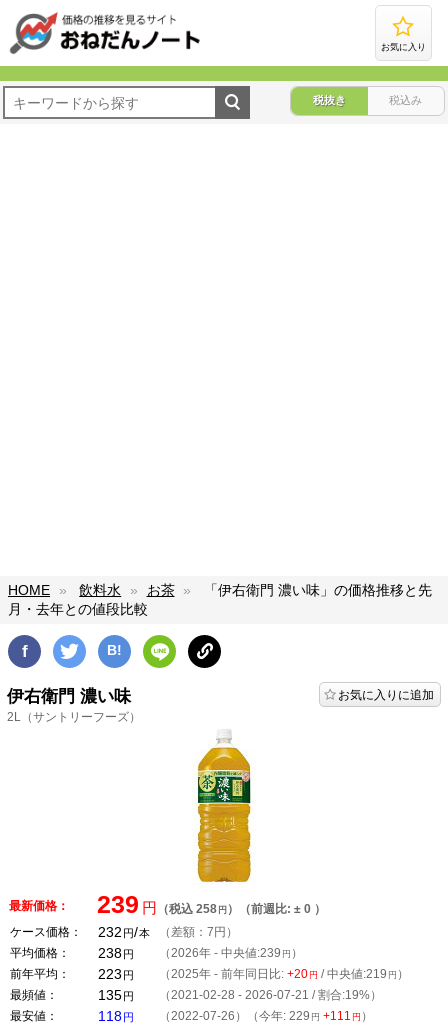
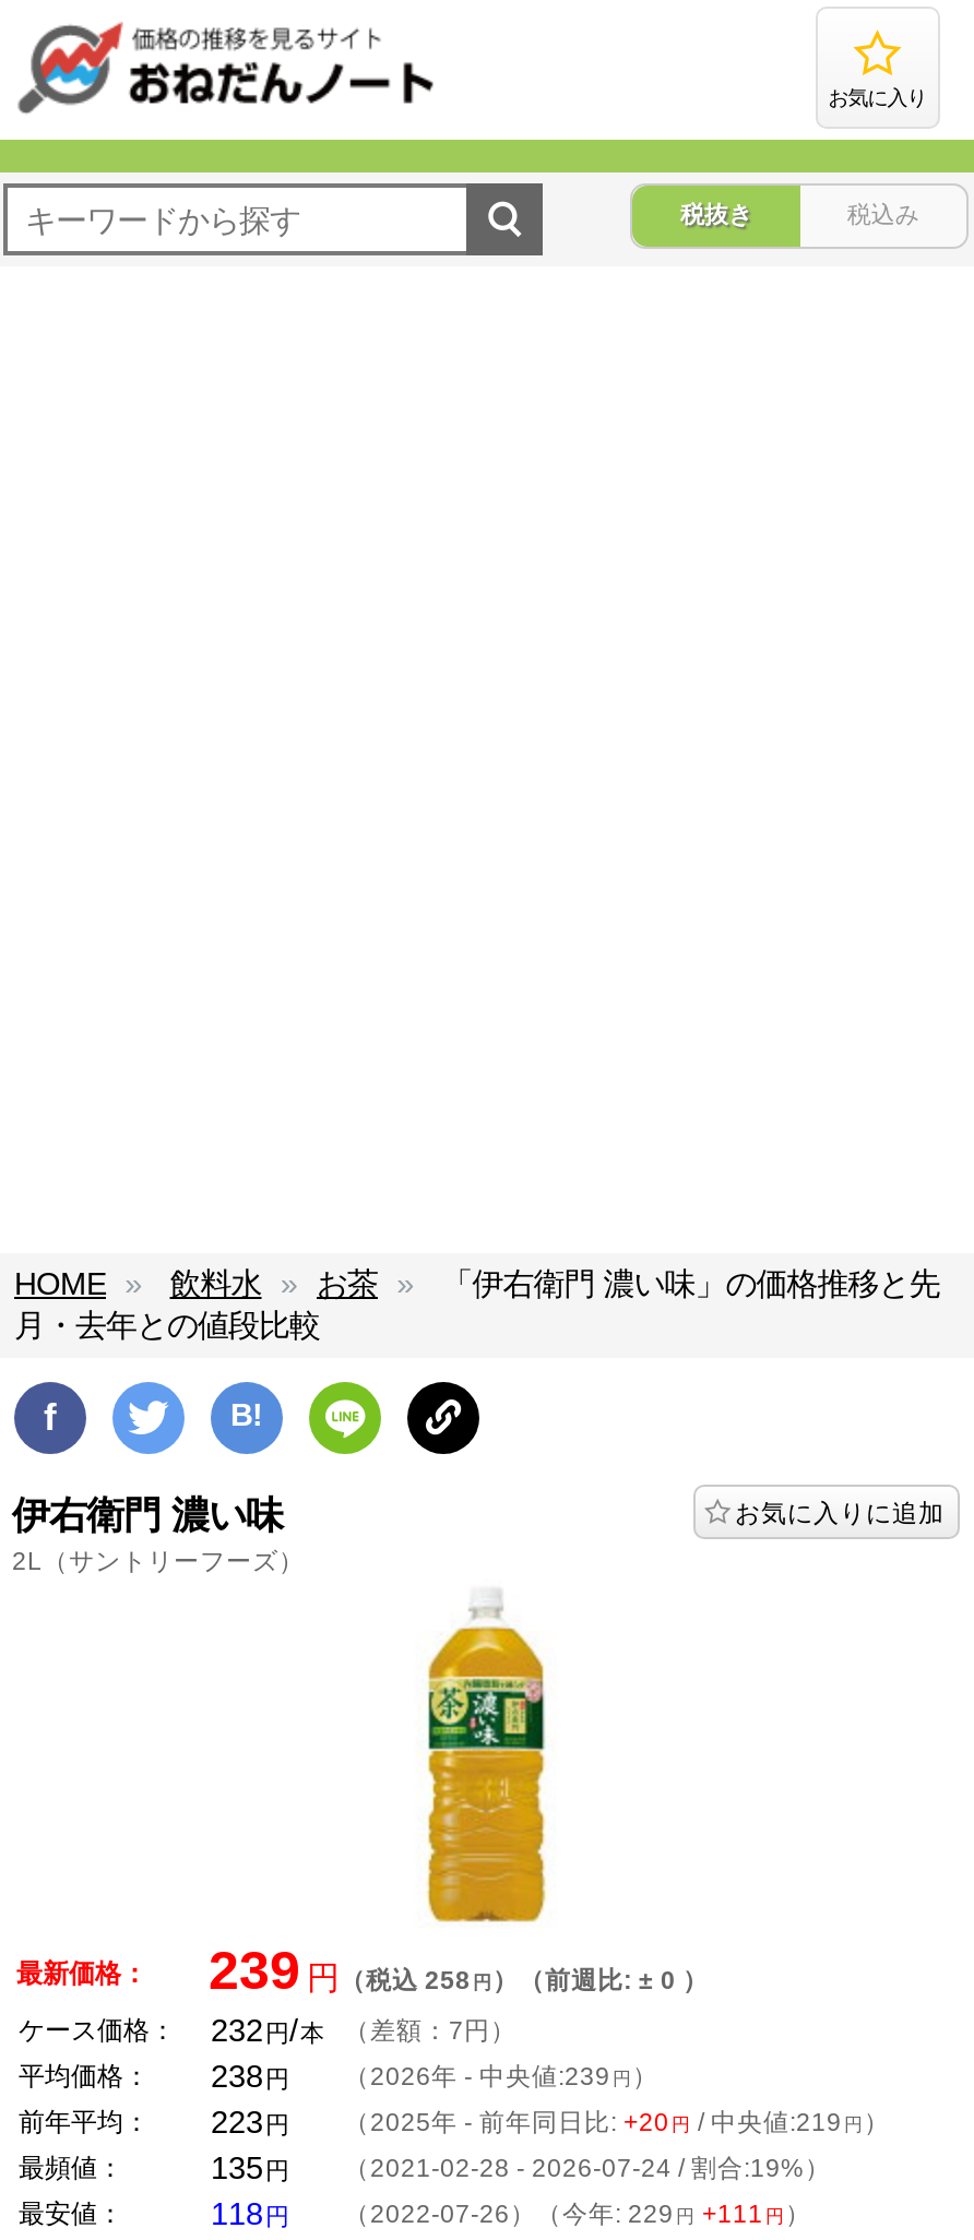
[159,989,382,1001] （2021-02-28 - 2026-07-21 / 割合:19%） -> [344,2155,831,2181] （2021-02-28 - 2026-07-24 / 割合:19%）

